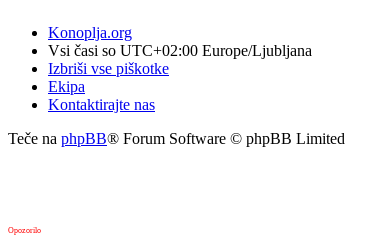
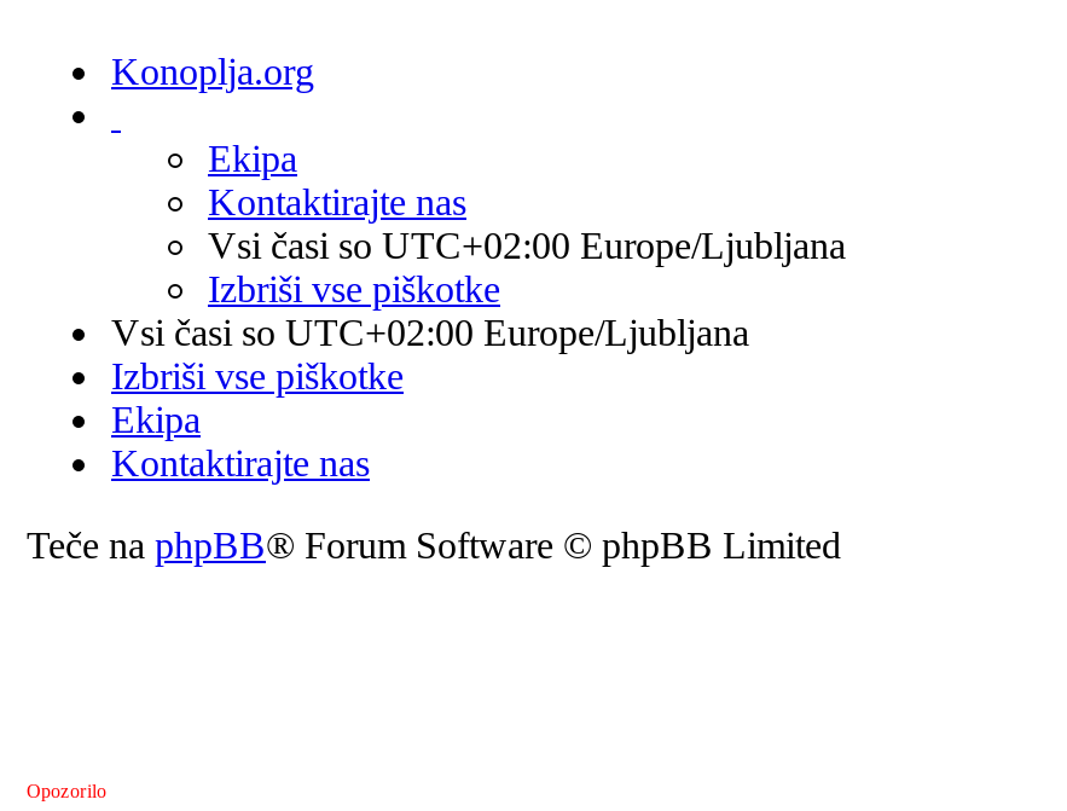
none -> [208,138,846,309] Ekipa | Kontaktirajte nas | Vsi časi so UTC+02:00 Europe/Ljubljana | Izbriši vse piškotke

